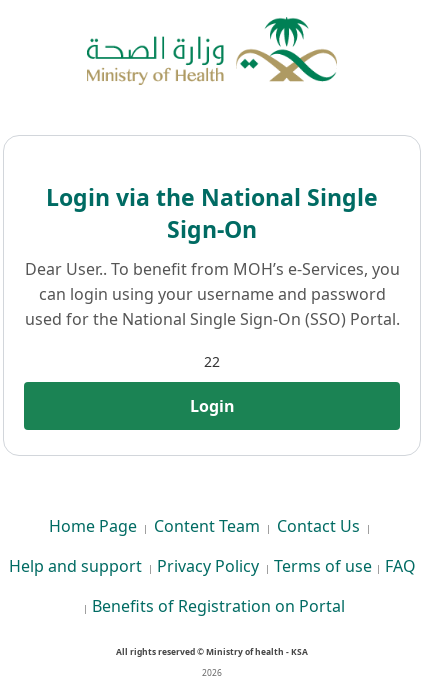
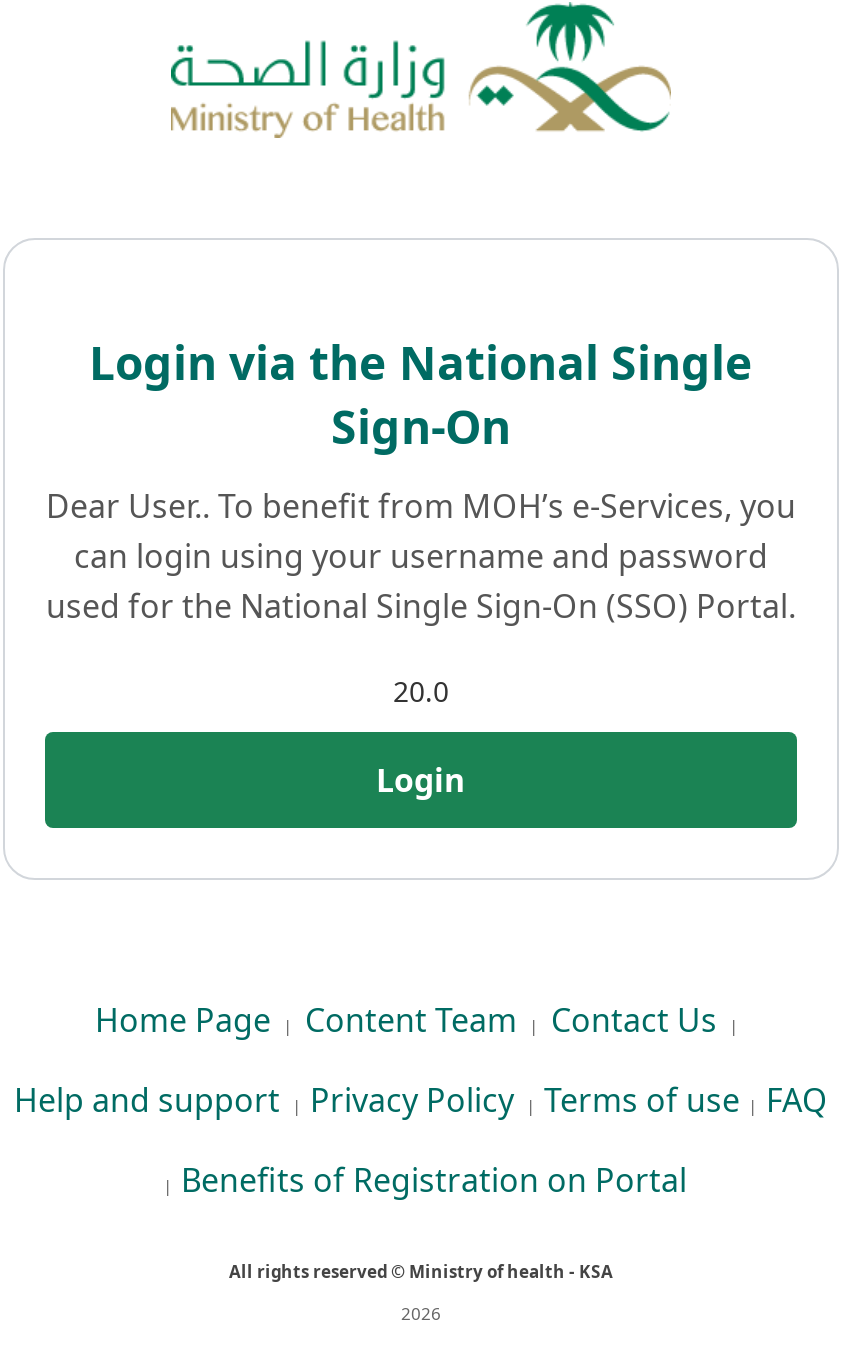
[204,352,220,371] 22 -> [393,672,449,710] 20.0

